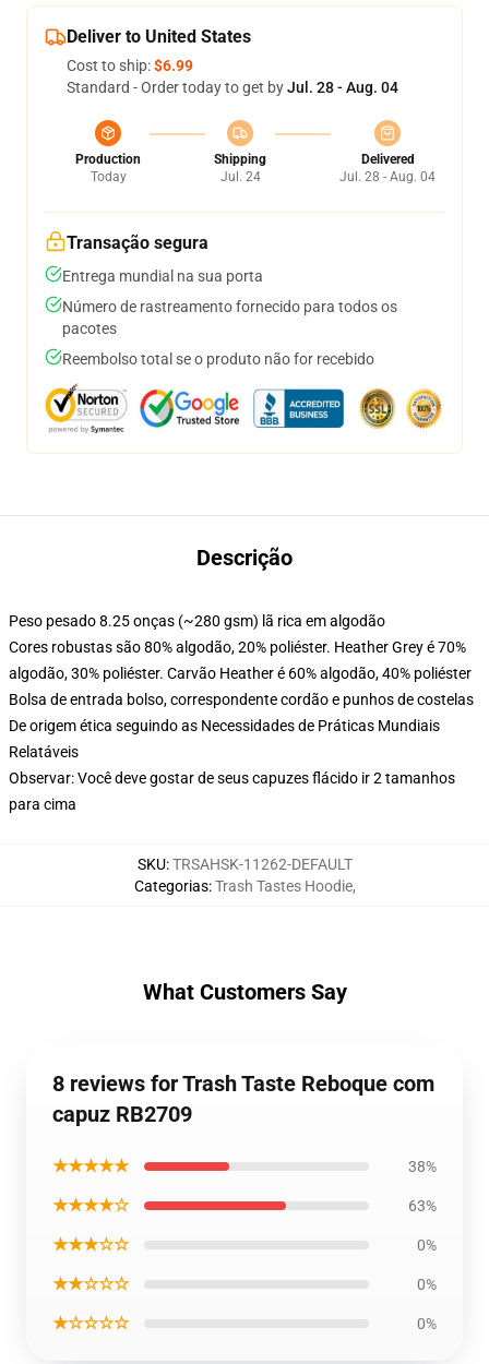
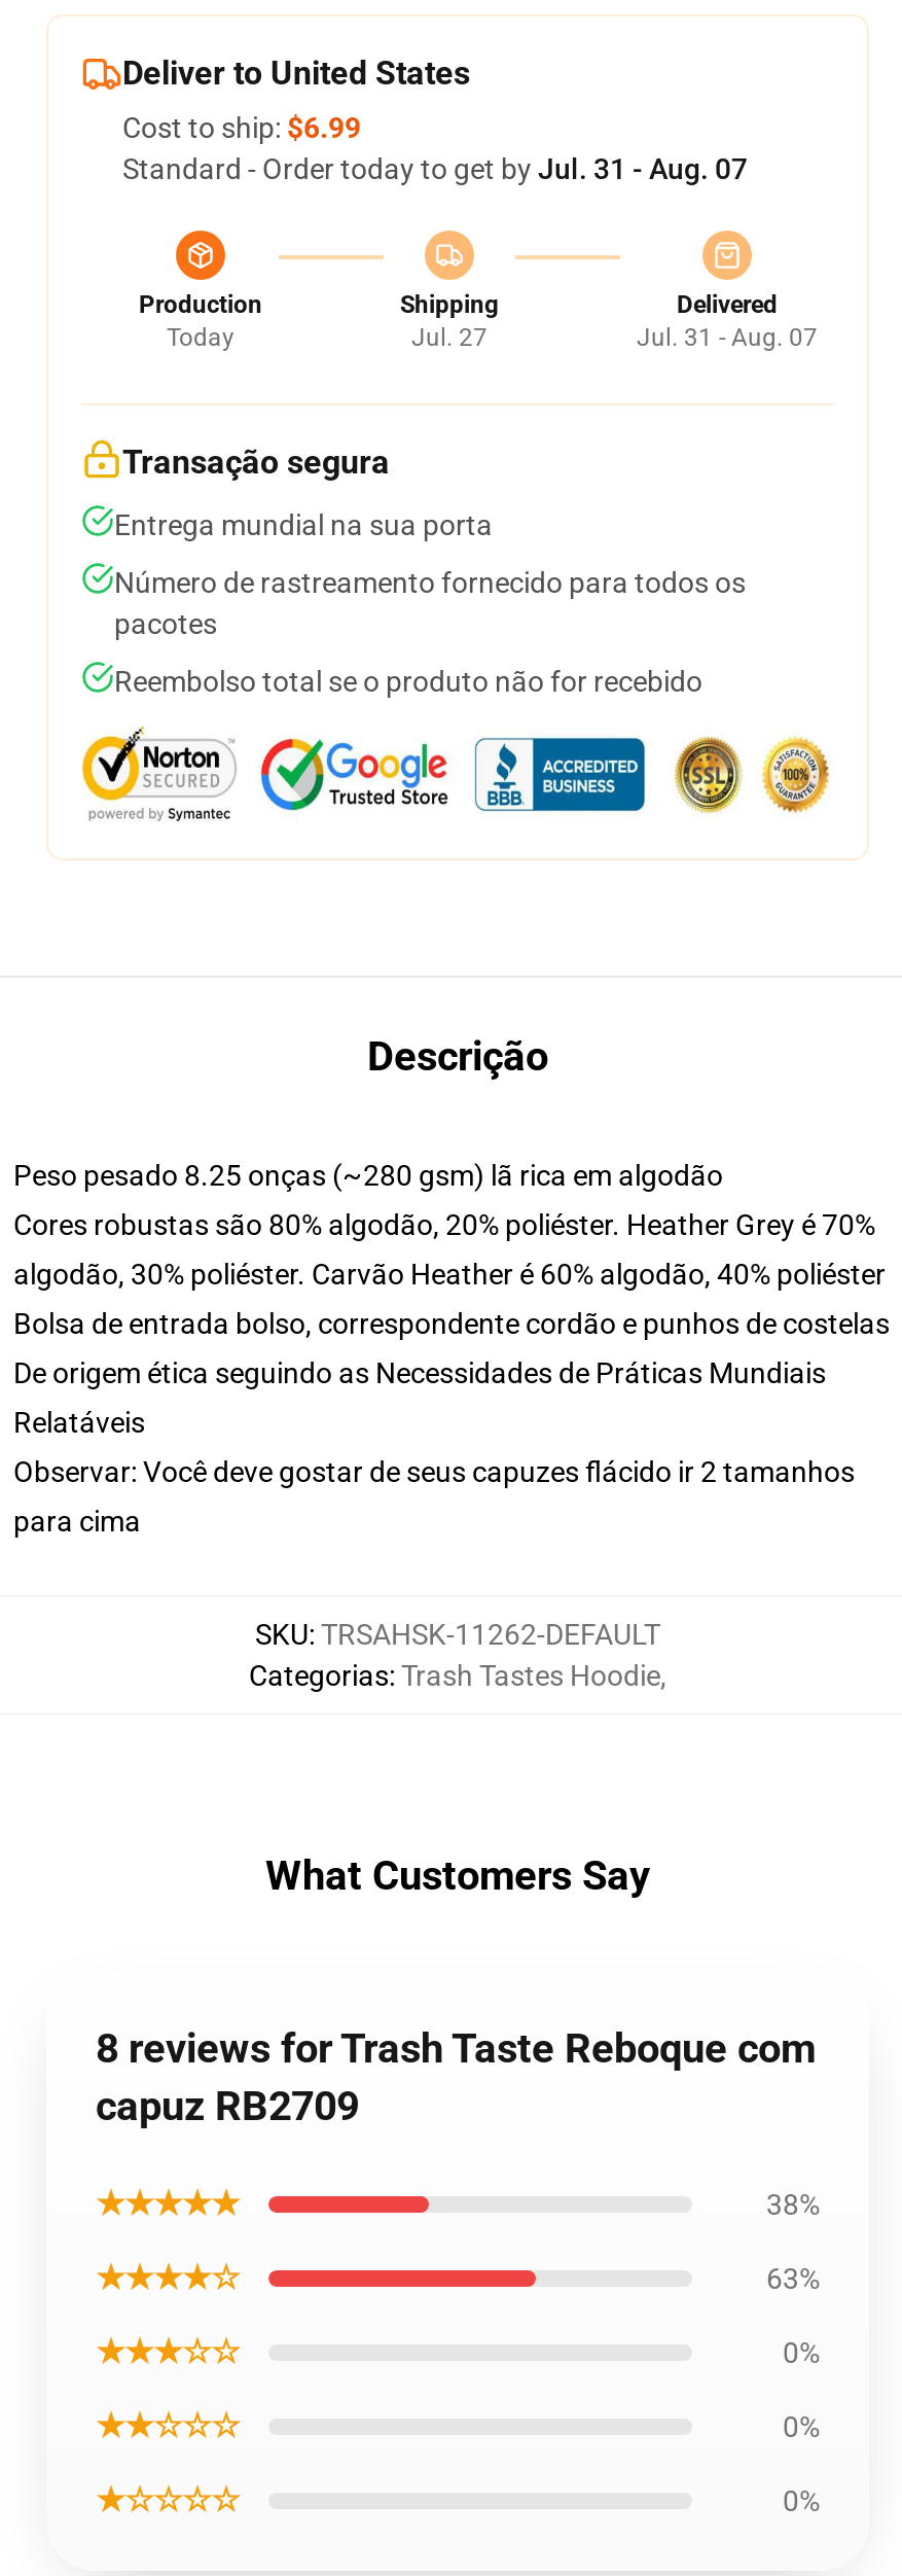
[67,79,398,96] Standard - Order today to get by Jul. 28 - Aug. 04 -> [122,152,748,185] Standard - Order today to get by Jul. 31 - Aug. 07
[220,169,260,184] Jul. 24 -> [411,323,488,352] Jul. 27
[339,169,436,184] Jul. 28 - Aug. 04 -> [637,323,818,352] Jul. 31 - Aug. 07

